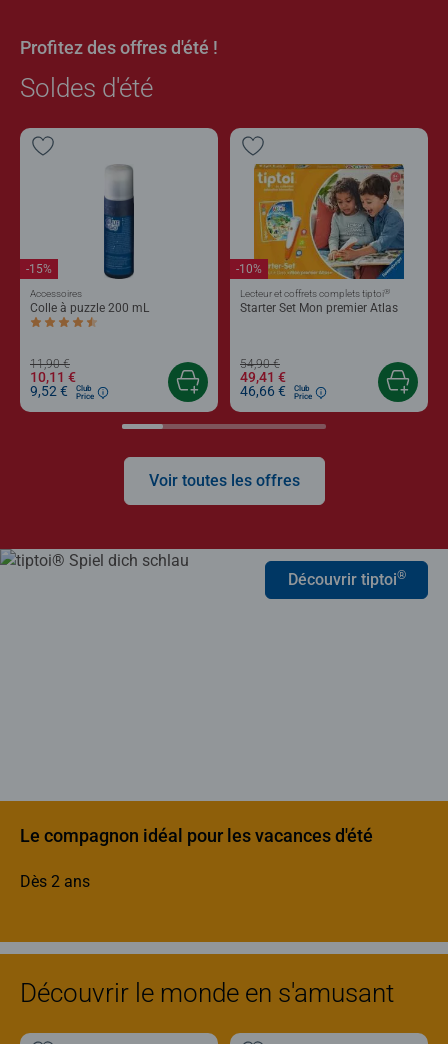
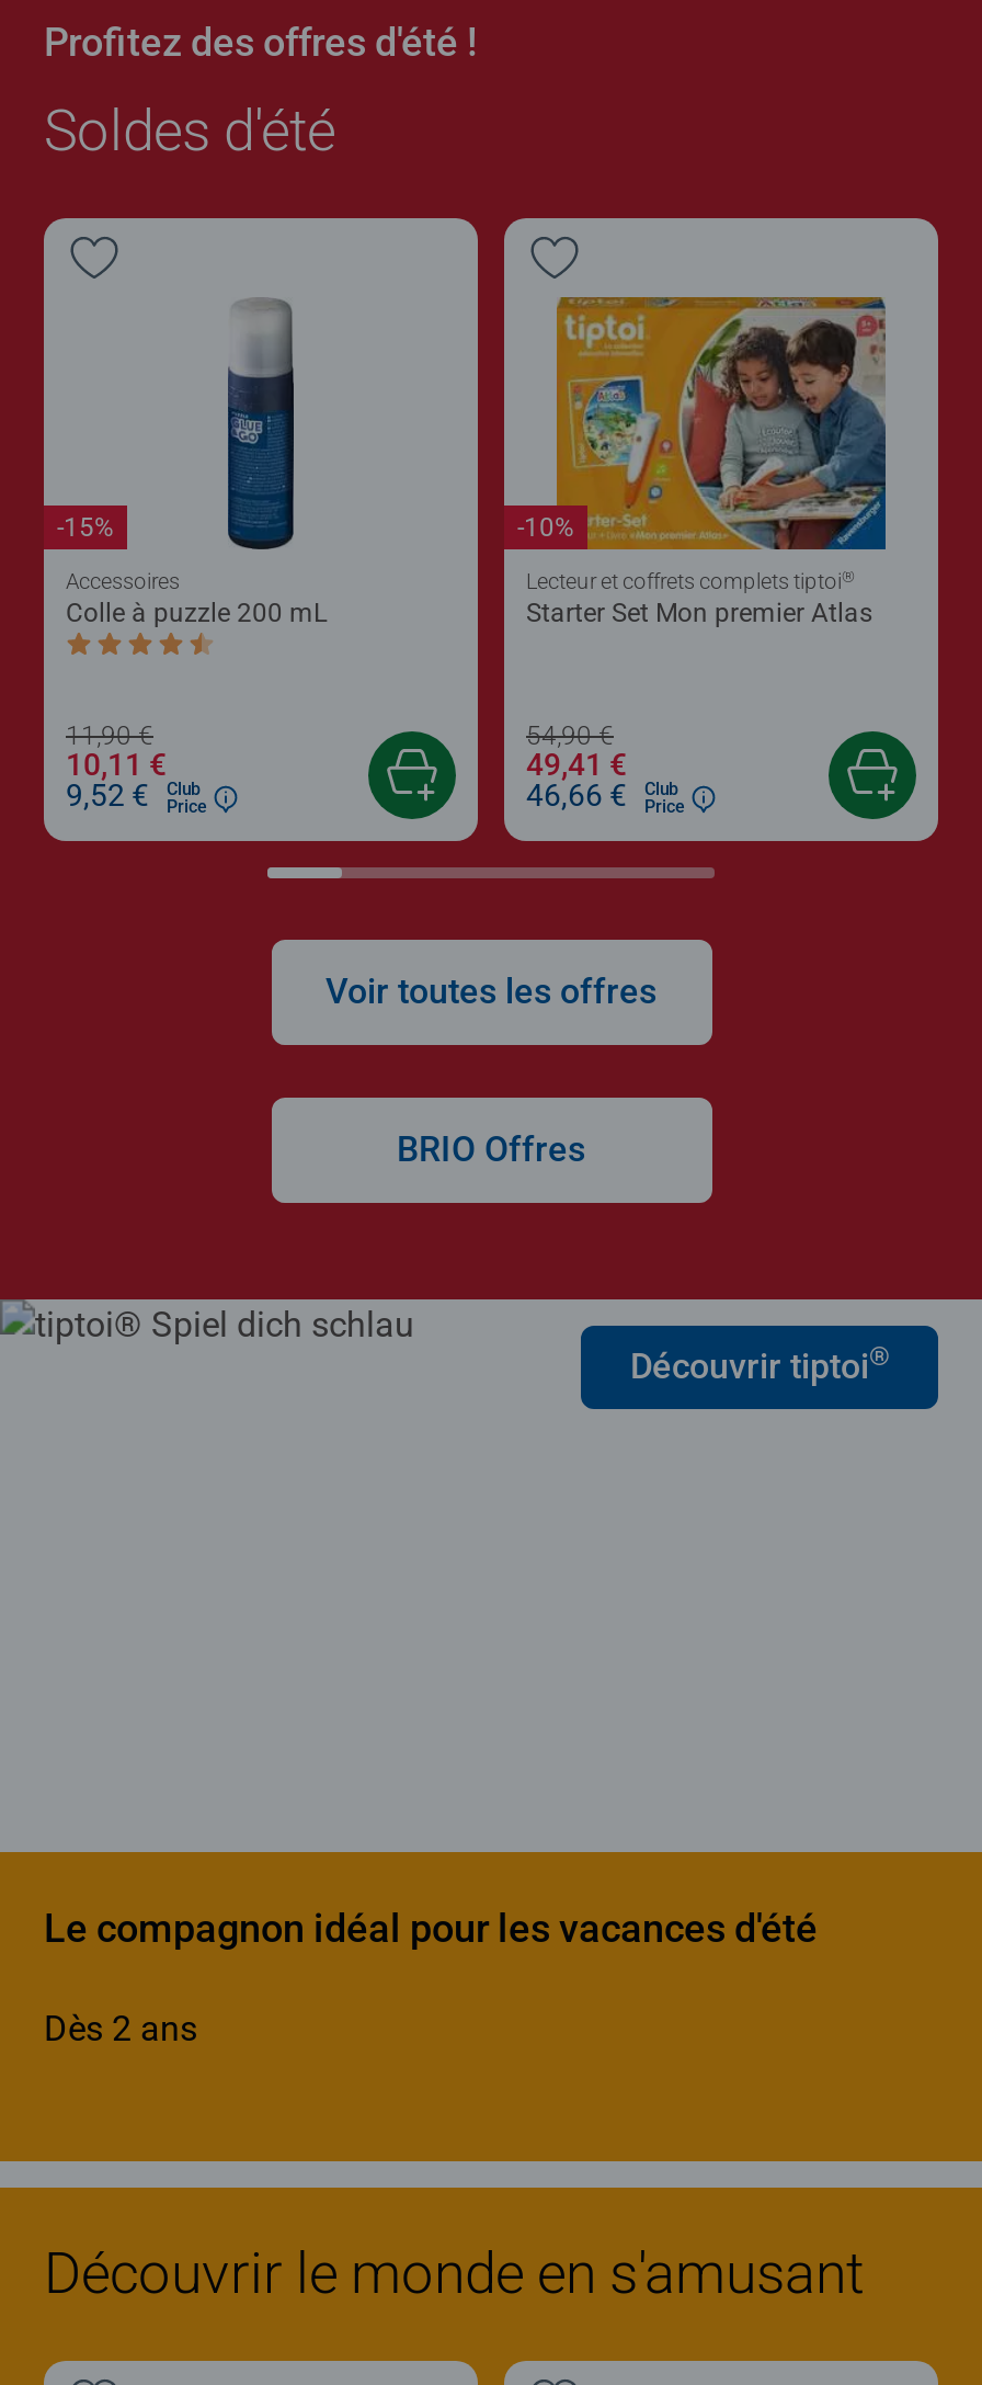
none -> [397,1129,585,1171] BRIO Offres

